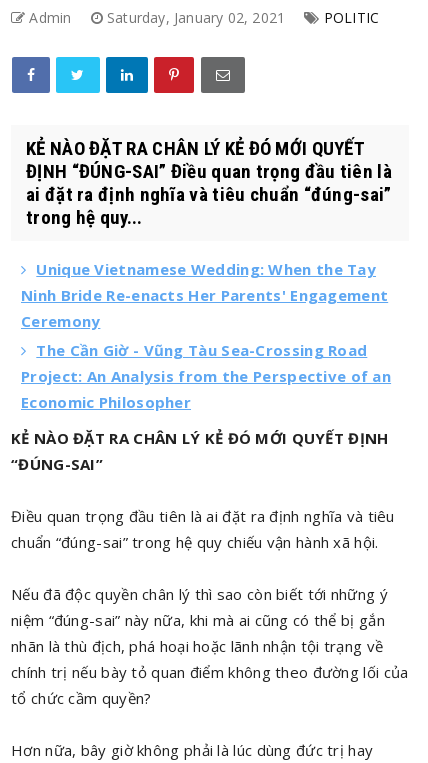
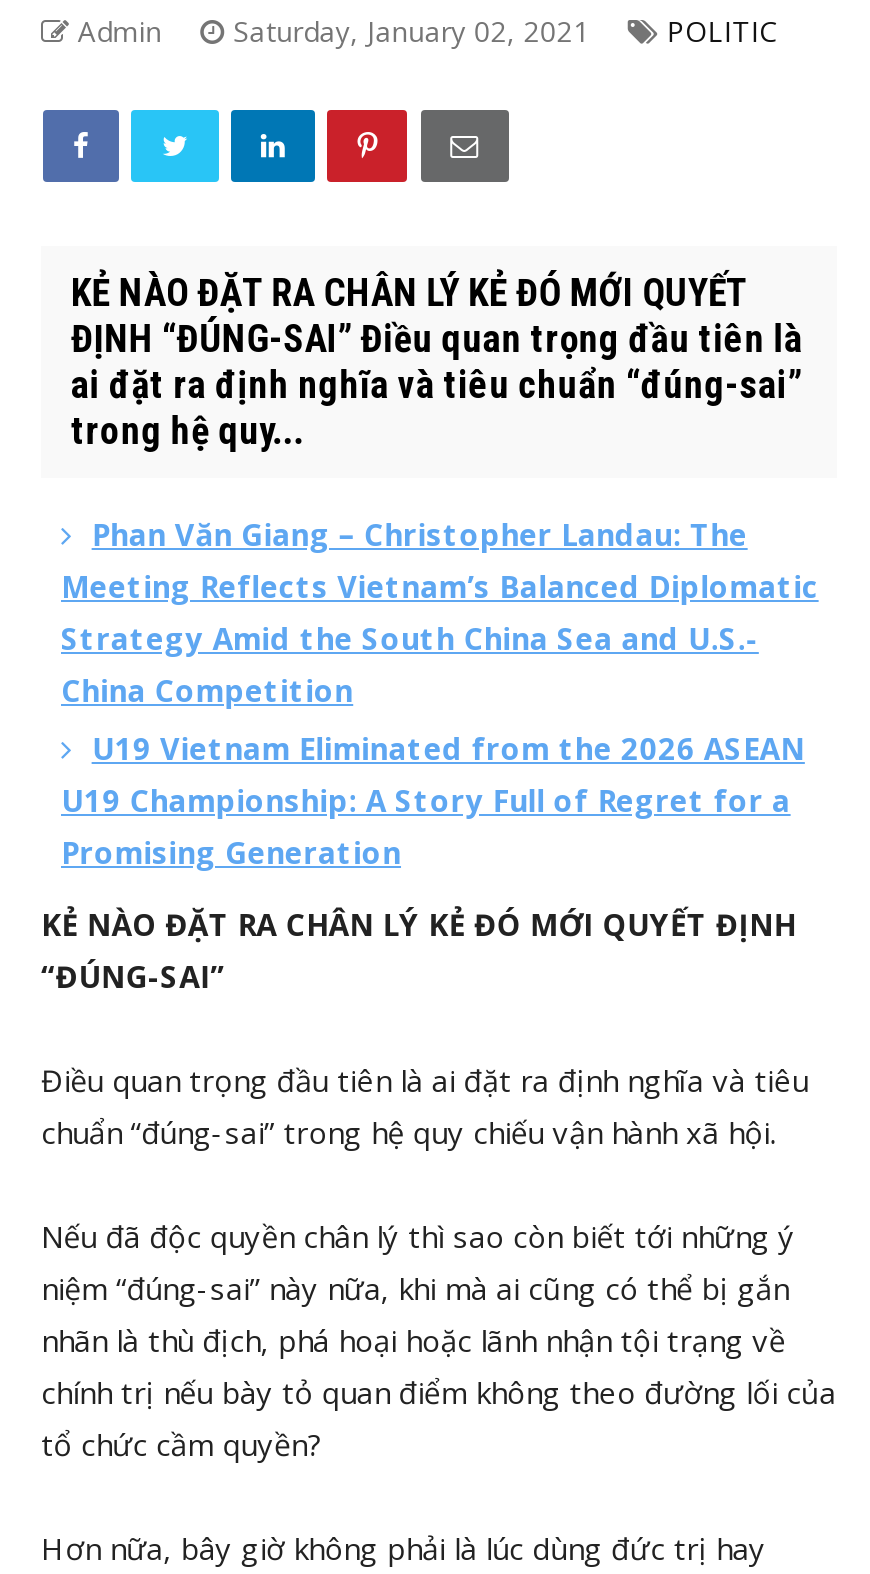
[21,259,391,412] Unique Vietnamese Wedding: When the Tay | Ninh Bride Re-enacts Her Parents' Engagement | Ceremony | The Cần Giờ - Vũng Tàu Sea-Crossing Road | Project: An Analysis from the Perspective of an | Economic Philosopher -> [61,514,819,872] Phan Văn Giang – Christopher Landau: The | Meeting Reflects Vietnam’s Balanced Diplomatic | Strategy Amid the South China Sea and U.S.- | China Competition | U19 Vietnam Eliminated from the 2026 ASEAN | U19 Championship: A Story Full of Regret for a | Promising Generation

